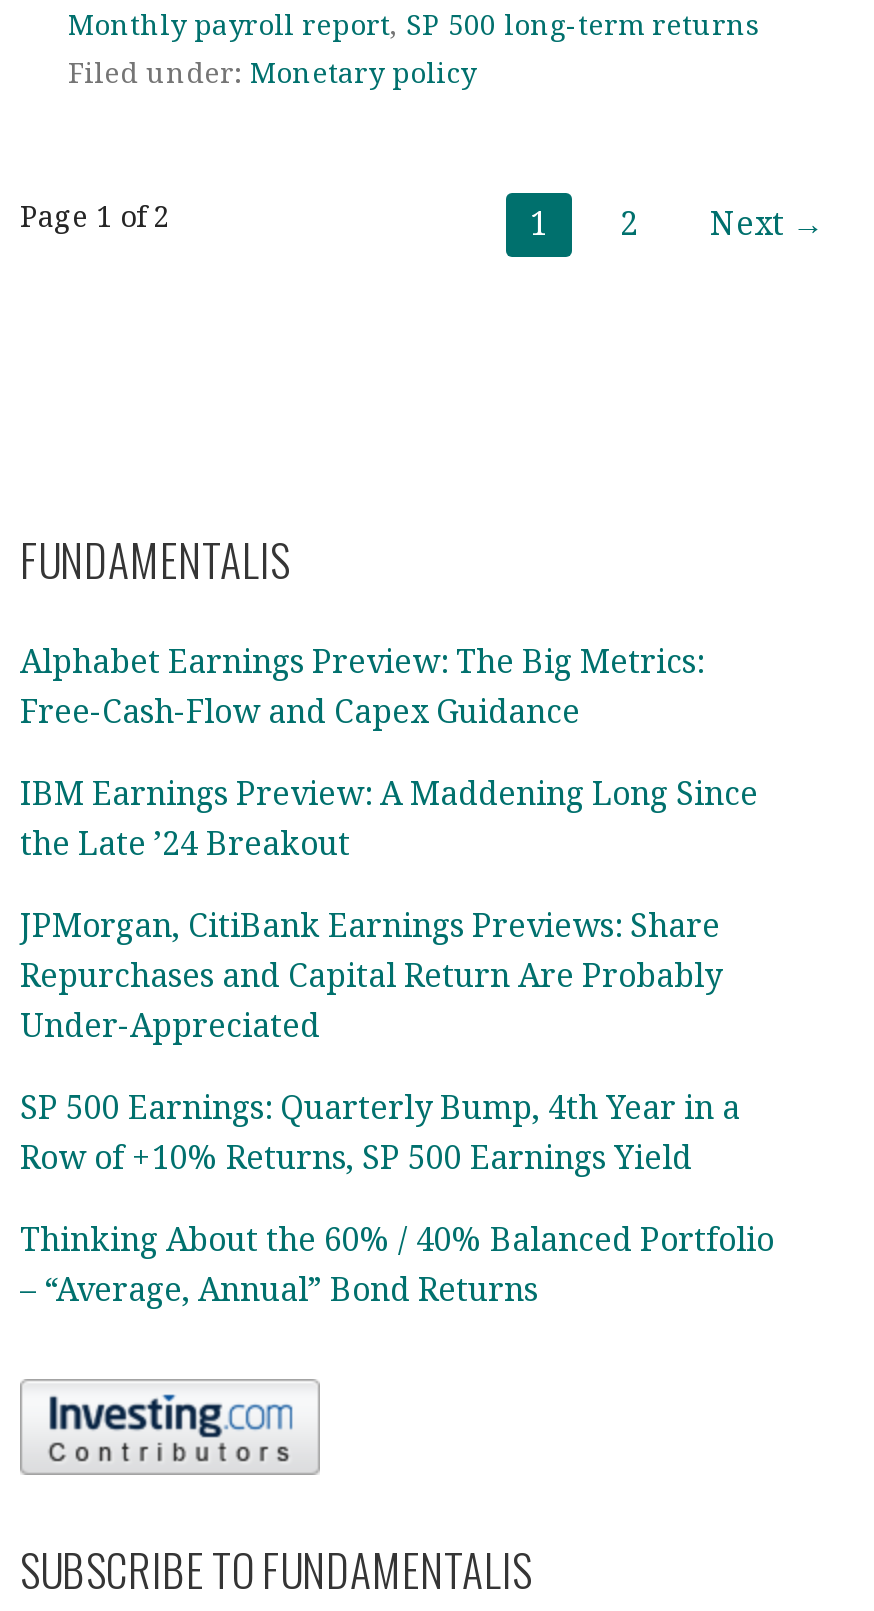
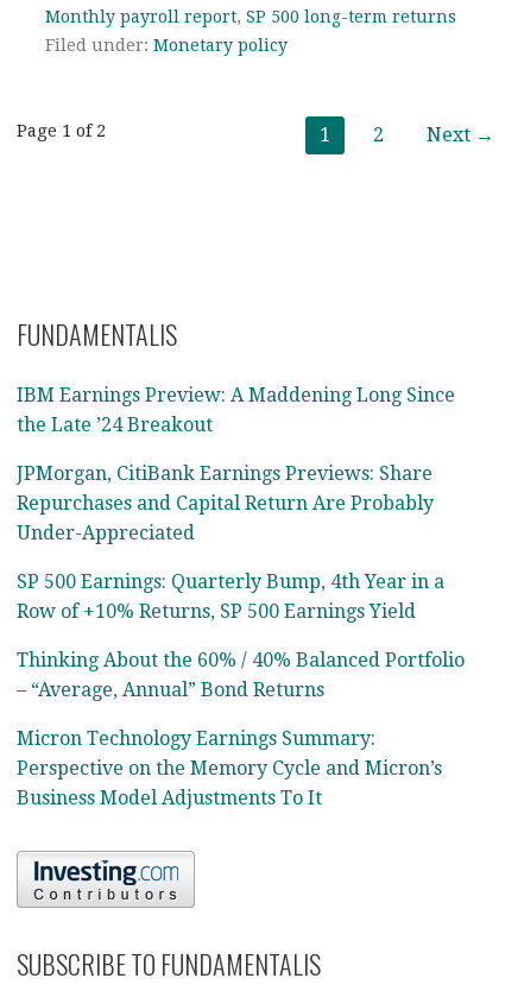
[20,643,704,731] Alphabet Earnings Preview: The Big Metrics: | Free-Cash-Flow and Capex Guidance -> none
moved [20,775,774,1309] -> [17,384,465,701]: IBM Earnings Preview: A Maddening Long Since | the Late ’24 Breakout | JPMorgan, CitiBank Earnings Previews: Share | ... | Thinking About the 60% / 40% Balanced Portfolio | – “Average, Annual” Bond Returns
none -> [17,727,442,809] Micron Technology Earnings Summary: | Perspective on the Memory Cycle and Micron’s | Business Model Adjustments To It

